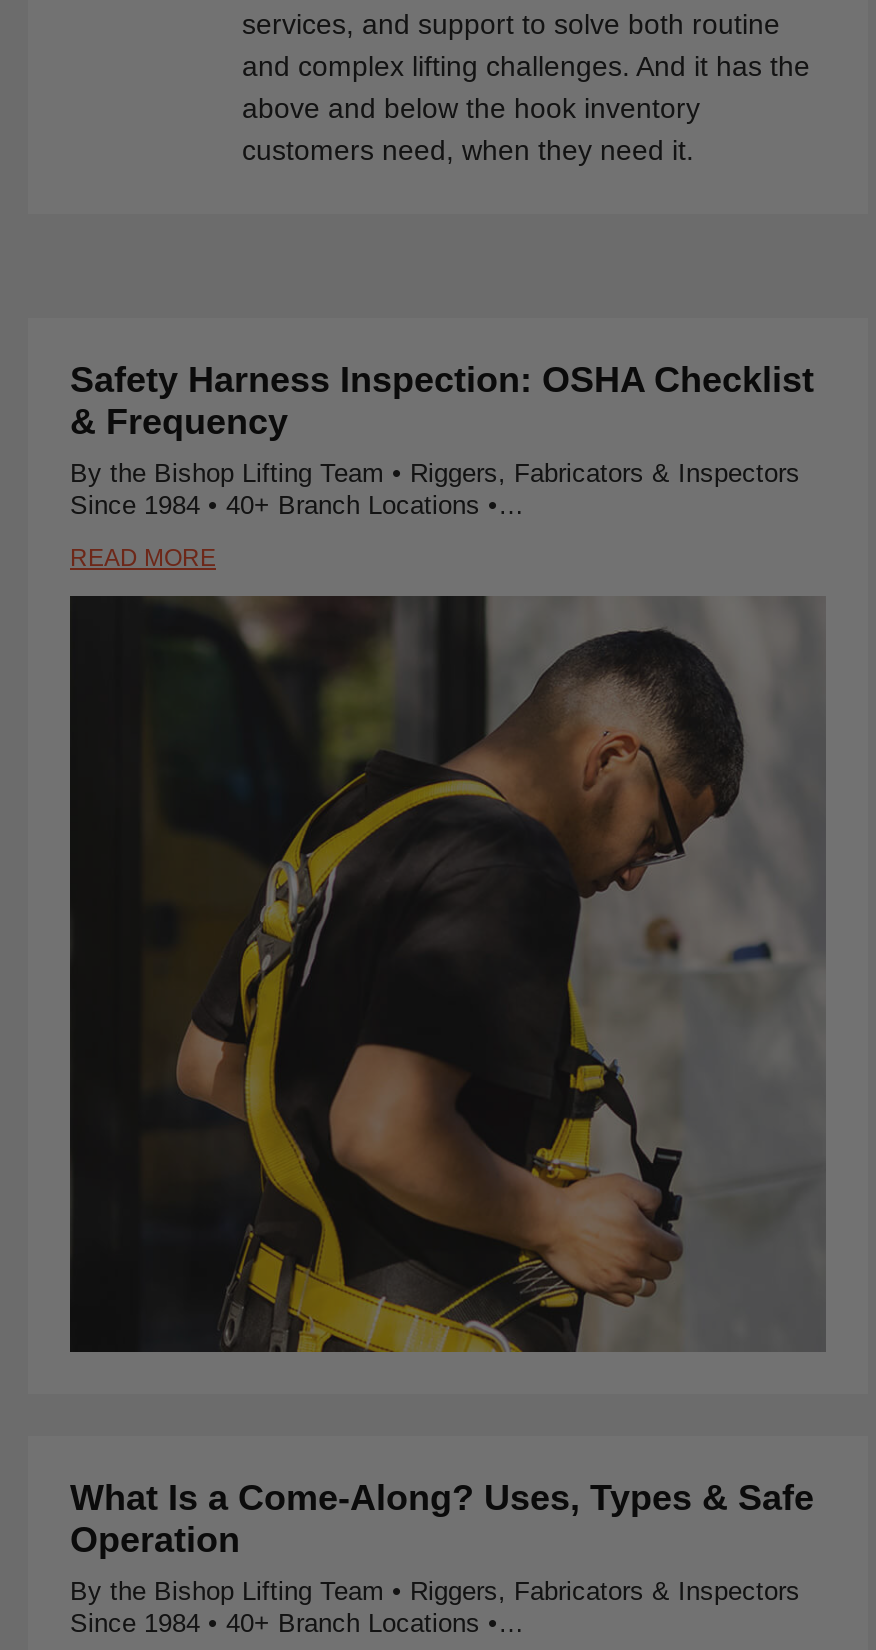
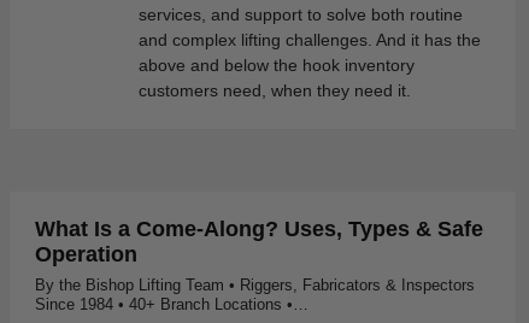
[70,361,814,573] Safety Harness Inspection: OSHA Checklist | & Frequency | By the Bishop Lifting Team • Riggers, Fabricators & Inspectors | Since 1984 • 40+ Branch Locations •… | READ MORE -> none
[68,594,826,1354] [image] -> none

